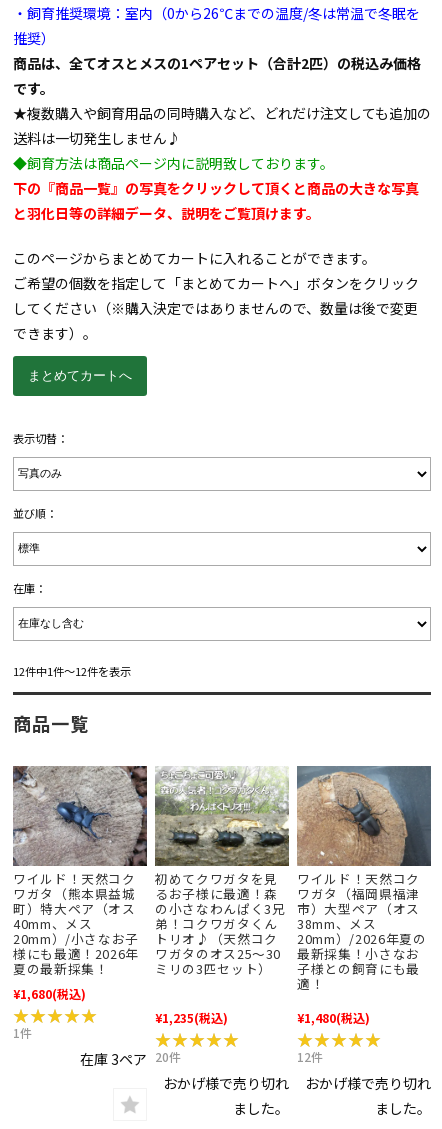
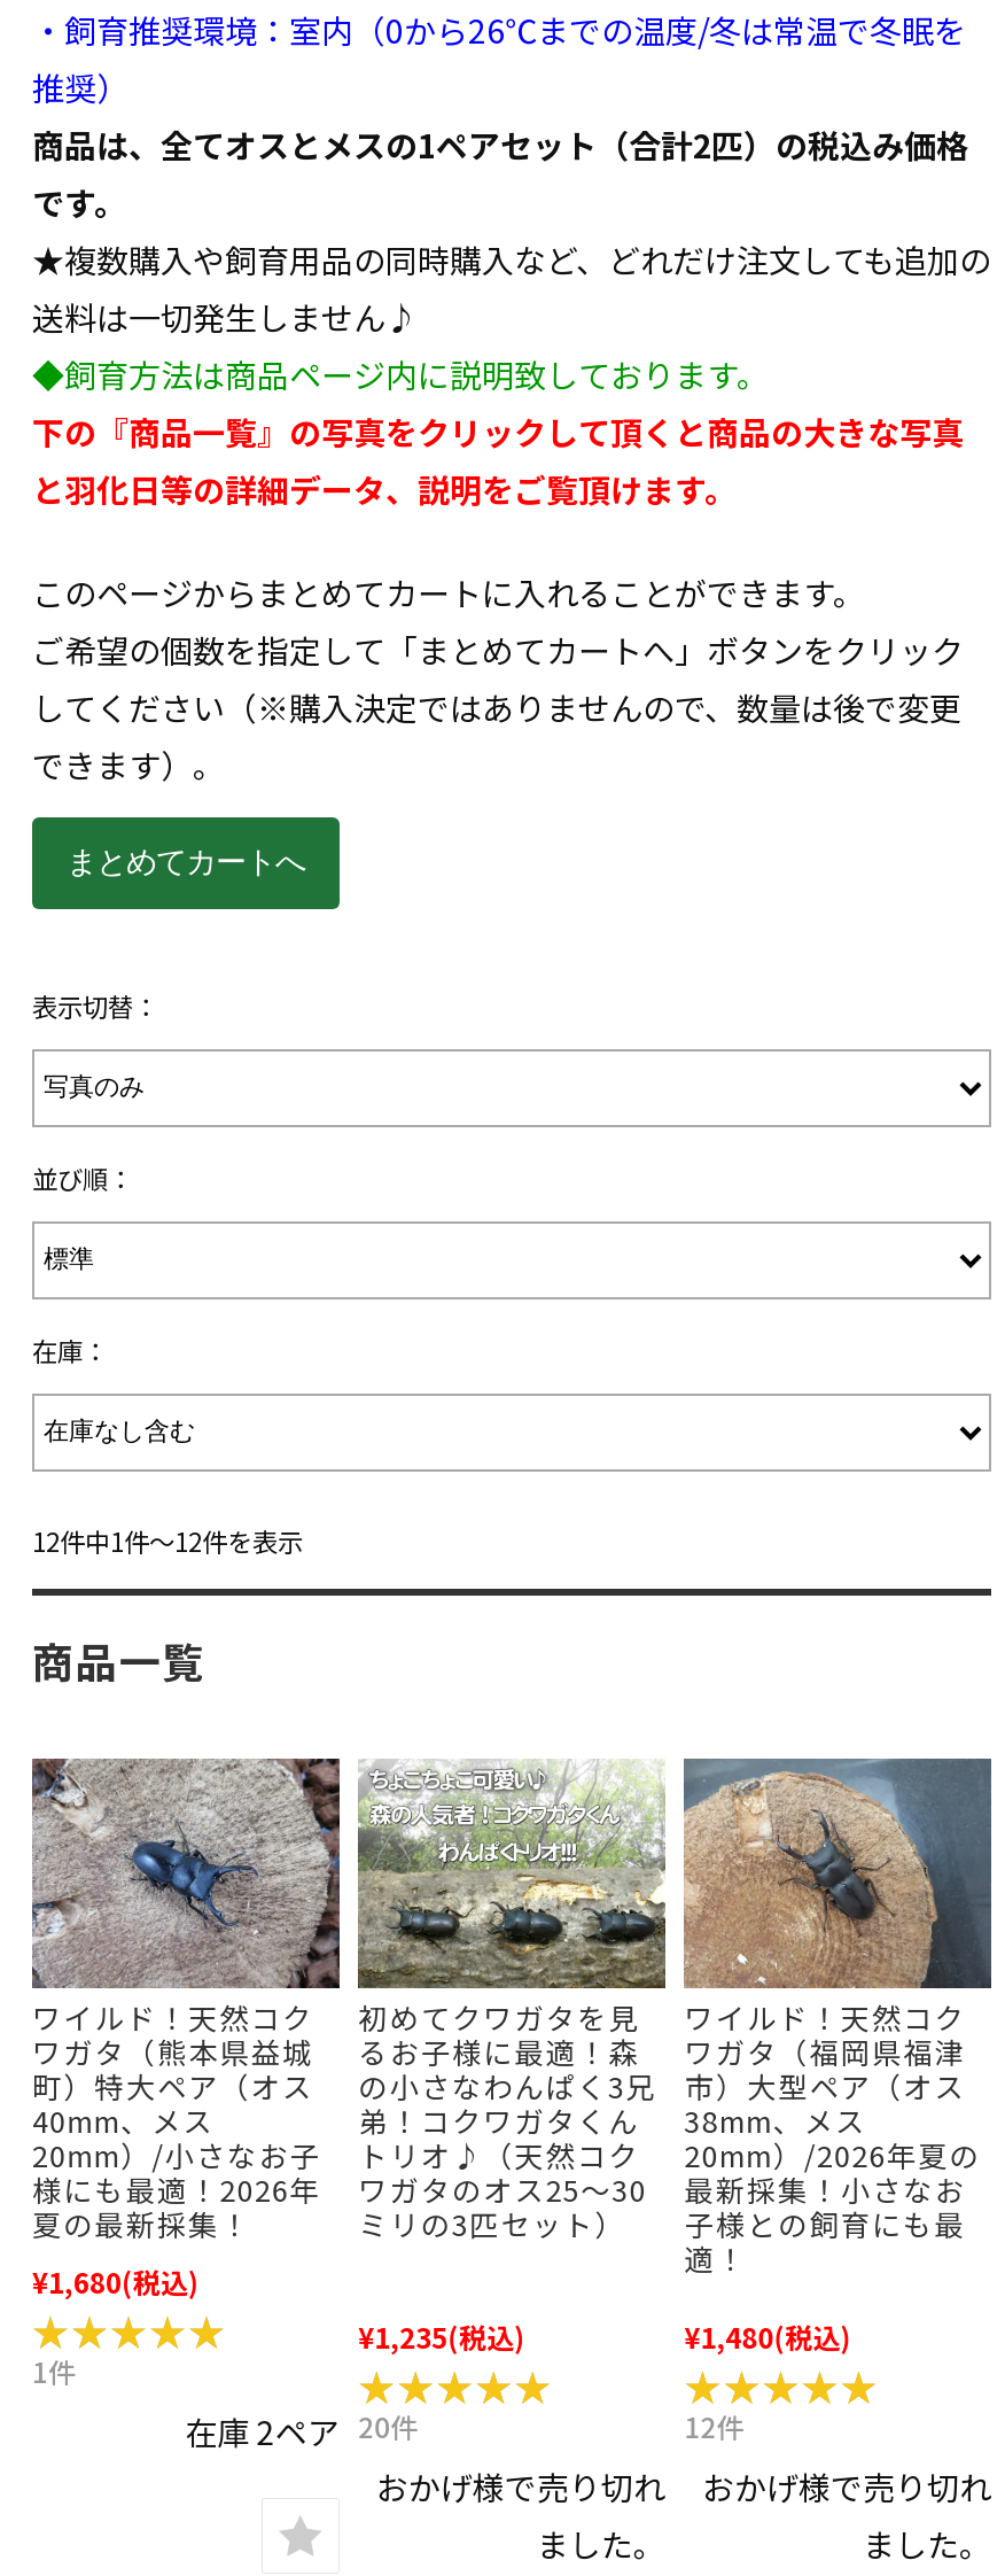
[80,1048,181,1069] 在庫 3ペア 20件 -> [185,2405,418,2453] 在庫 2ペア 20件

